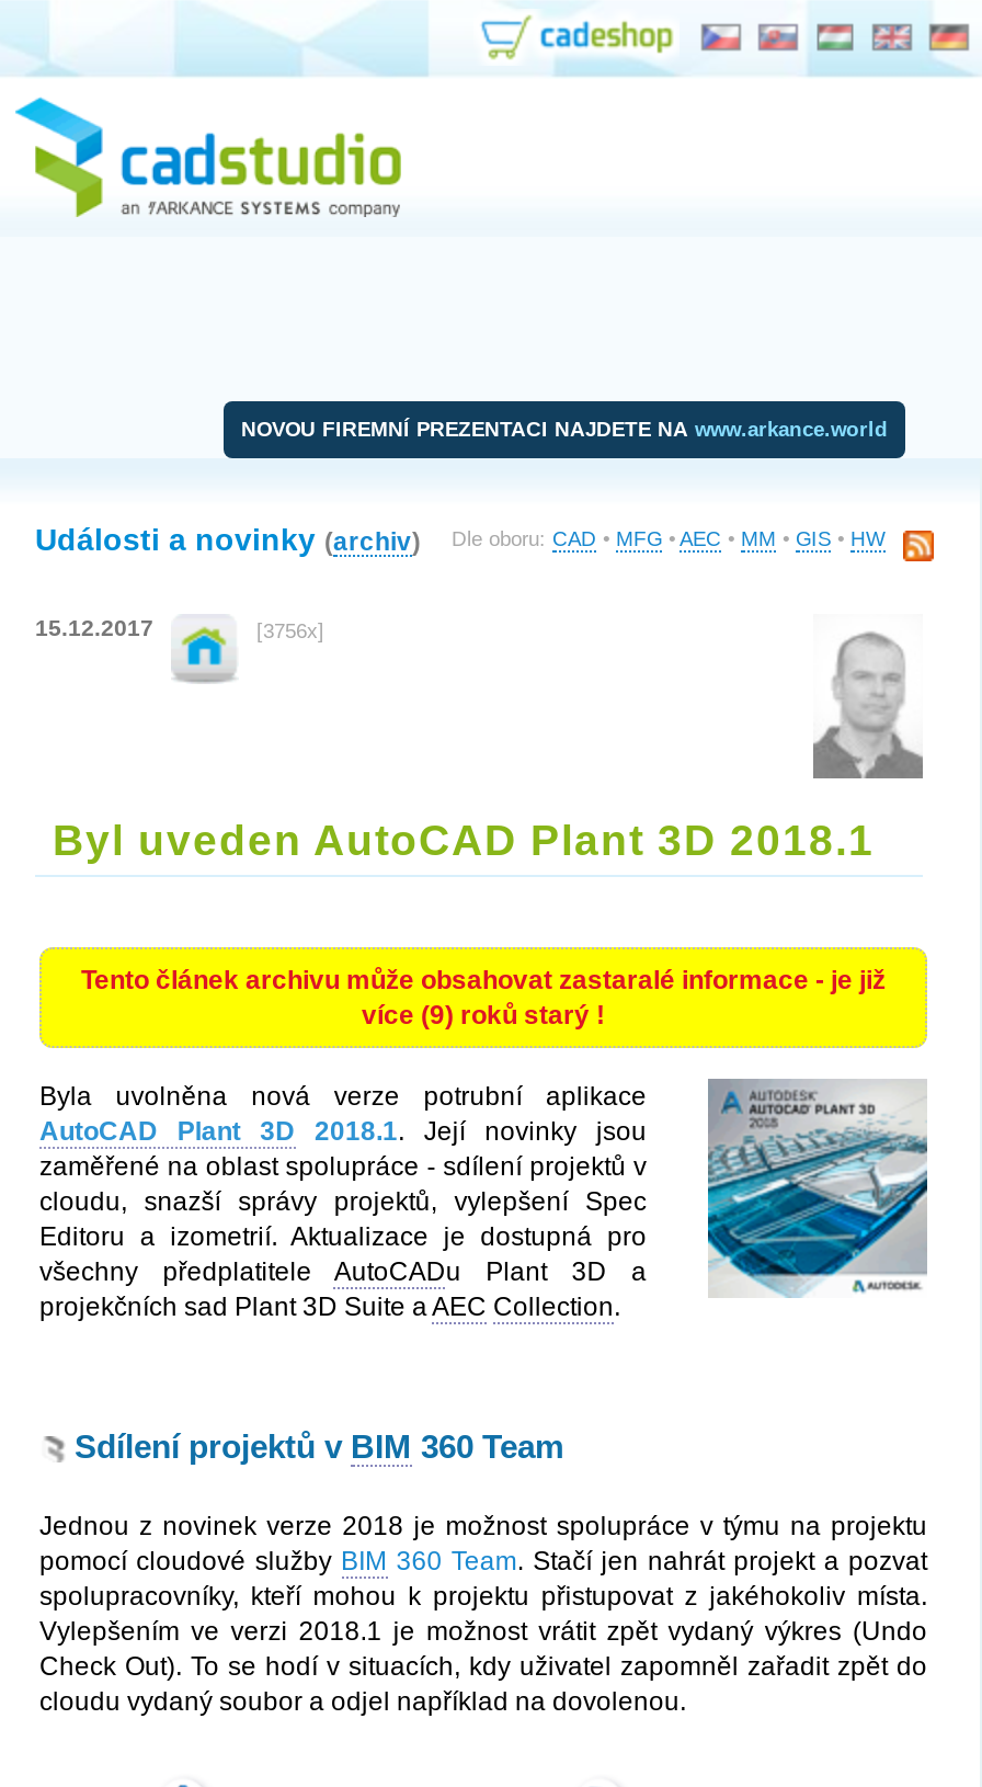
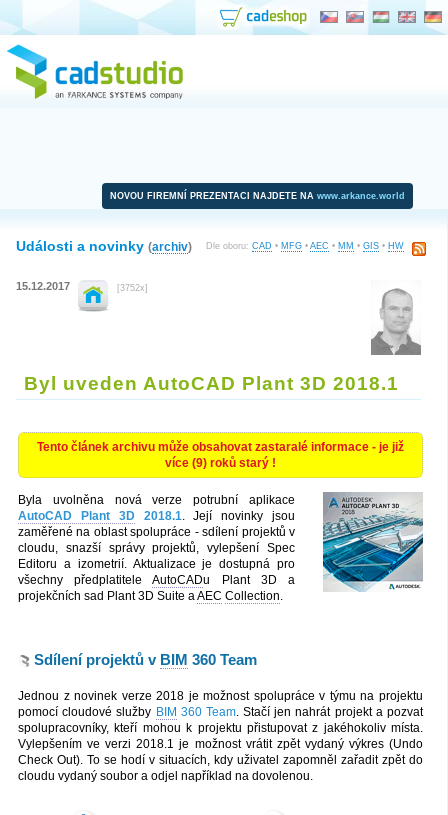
[256,621,324,642] [3756x] -> [117,283,148,293] [3752x]

